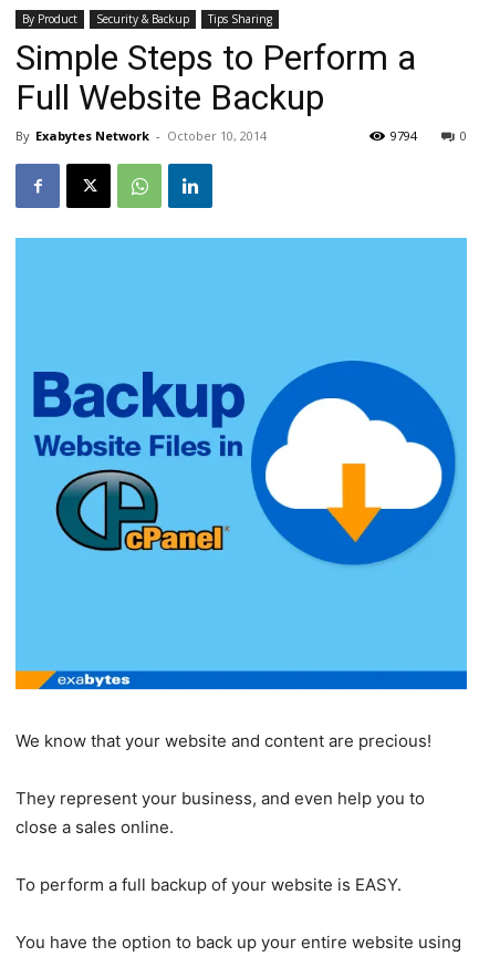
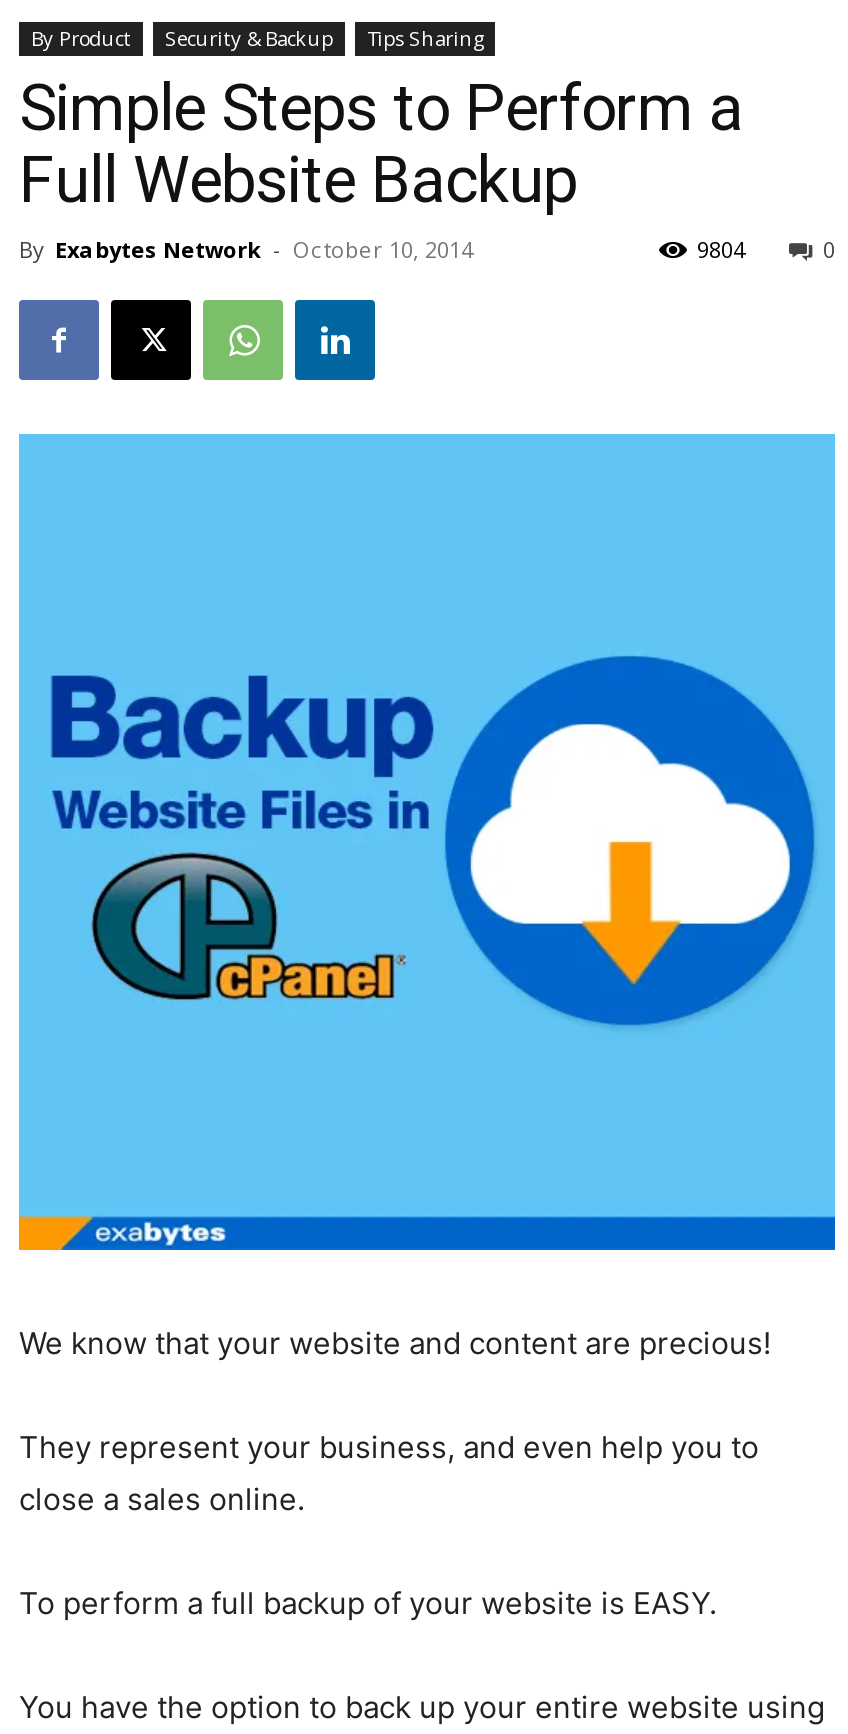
[391,127,417,144] 9794 -> [697,234,745,264] 9804

